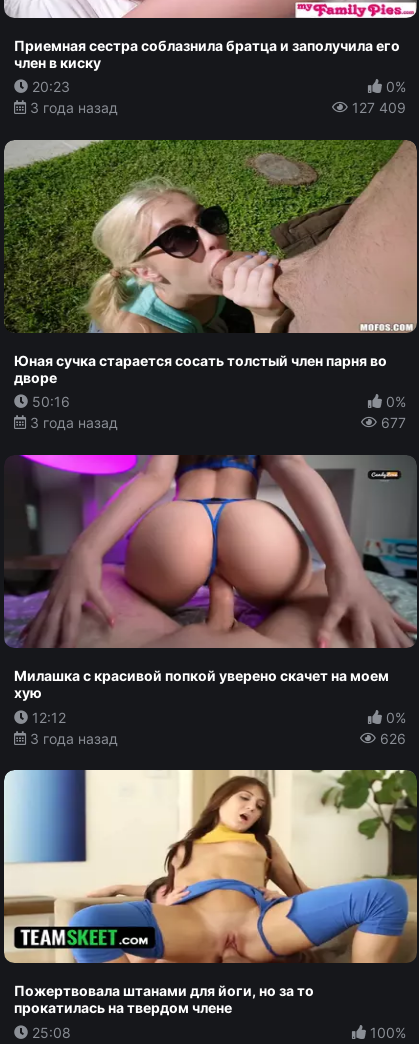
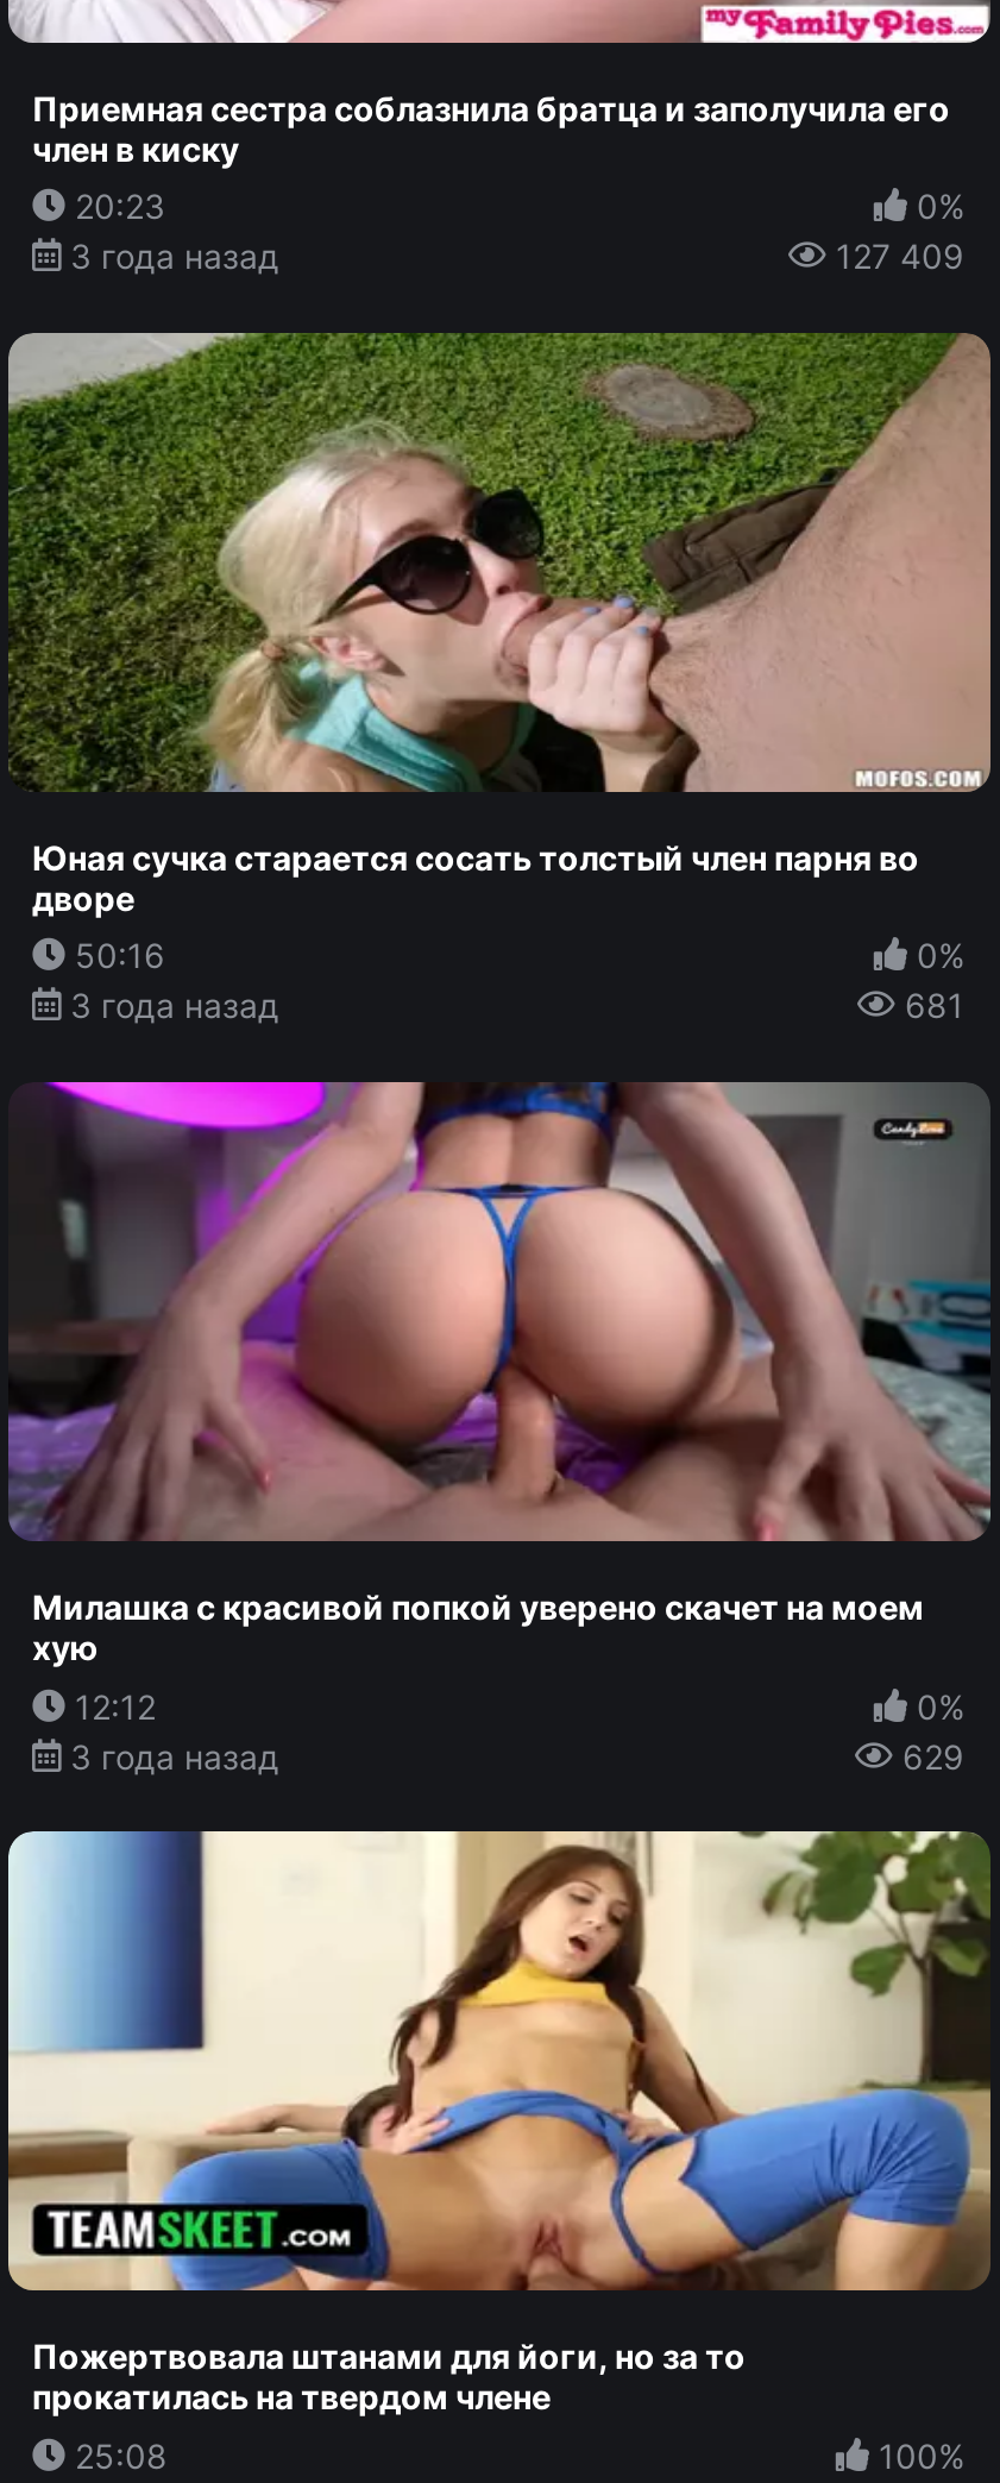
[377,414,406,431] 677 -> [895,986,964,1026] 681
[376,730,406,747] 626 -> [893,1736,964,1776] 629

